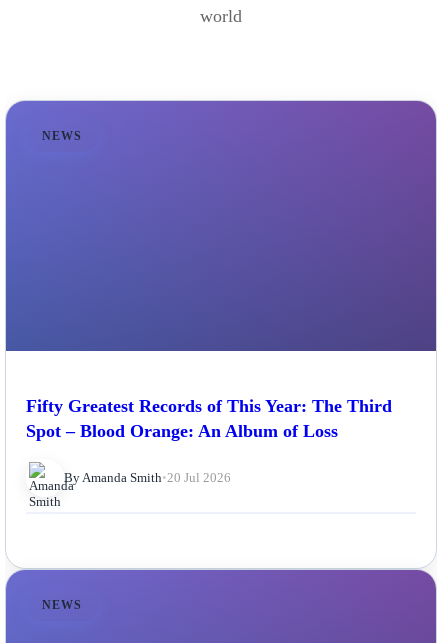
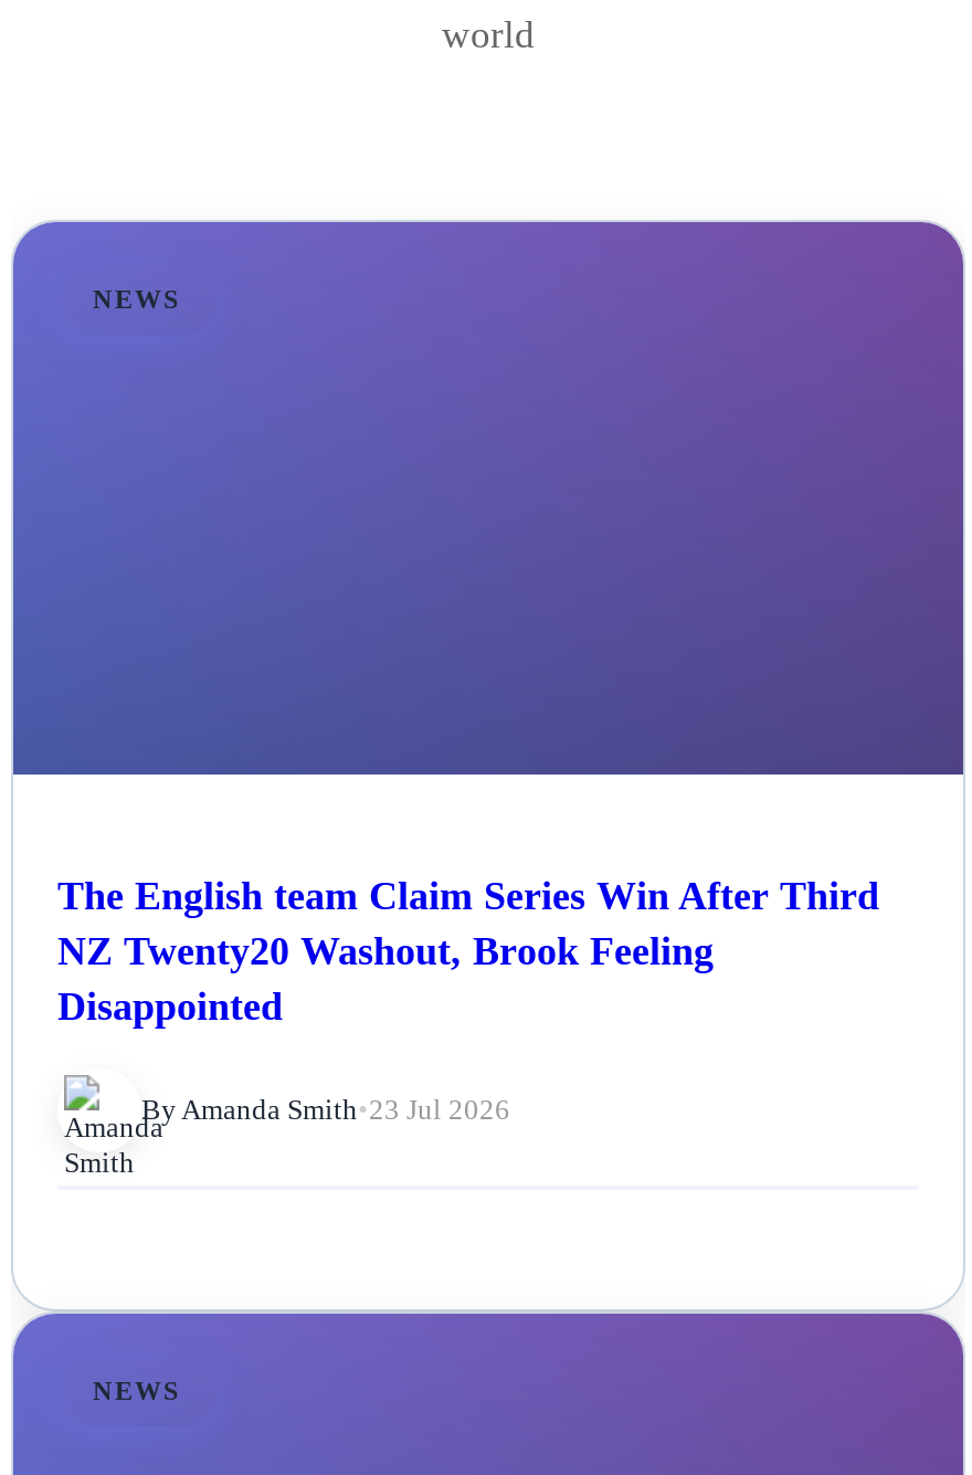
[26,395,392,440] Fifty Greatest Records of This Year: The Third | Spot – Blood Orange: An Album of Loss -> [57,873,879,1028] The English team Claim Series Win After Third | NZ Twenty20 Washout, Brook Feeling | Disappointed
[64,469,231,484] By Amanda Smith • 20 Jul 2026 -> [141,1092,510,1125] By Amanda Smith • 23 Jul 2026

